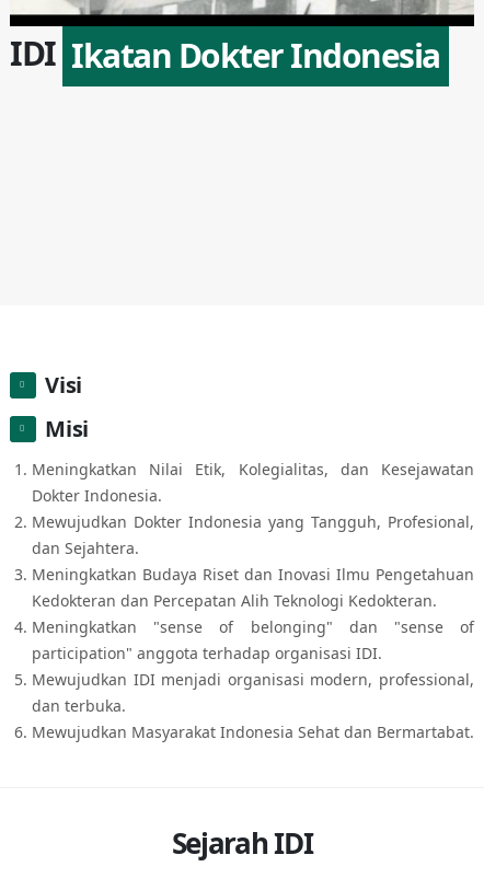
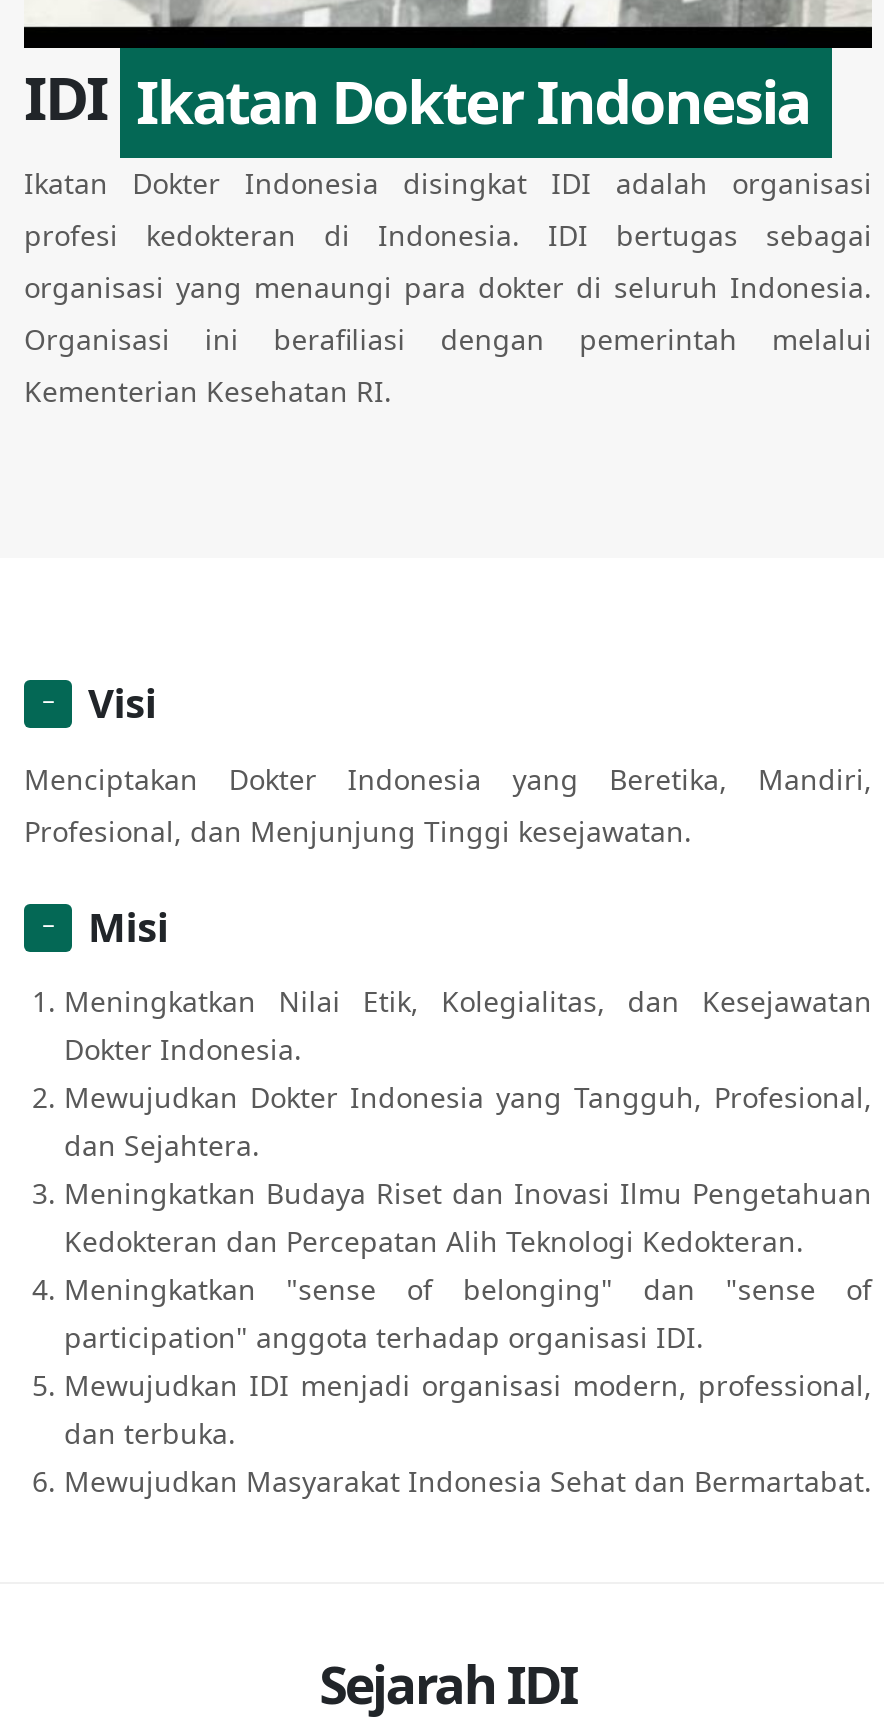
none -> [24,163,872,409] Ikatan Dokter Indonesia disingkat IDI adalah organisasi | profesi kedokteran di Indonesia. IDI bertugas sebagai | organisasi yang menaungi para dokter di seluruh Indonesia. | Organisasi ini berafiliasi dengan pemerintah melalui | Kementerian Kesehatan RI.
none -> [24,759,872,849] Menciptakan Dokter Indonesia yang Beretika, Mandiri, | Profesional, dan Menjunjung Tinggi kesejawatan.

